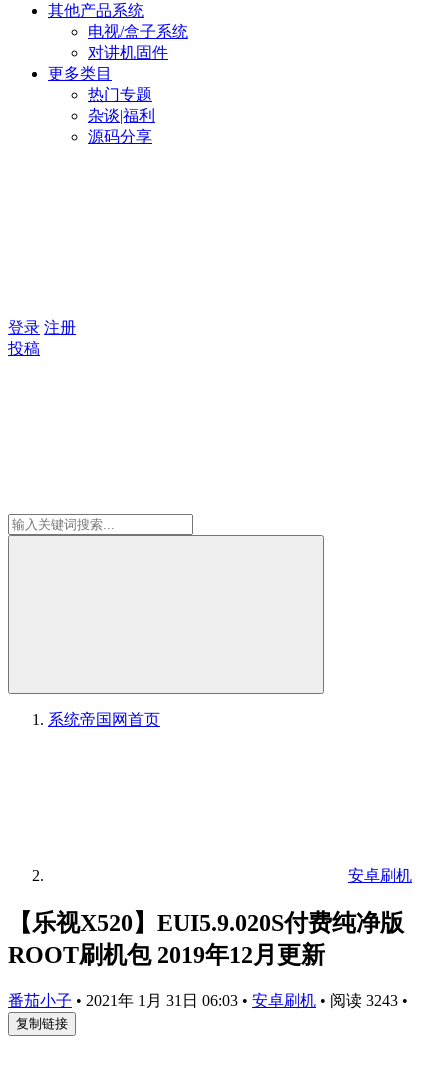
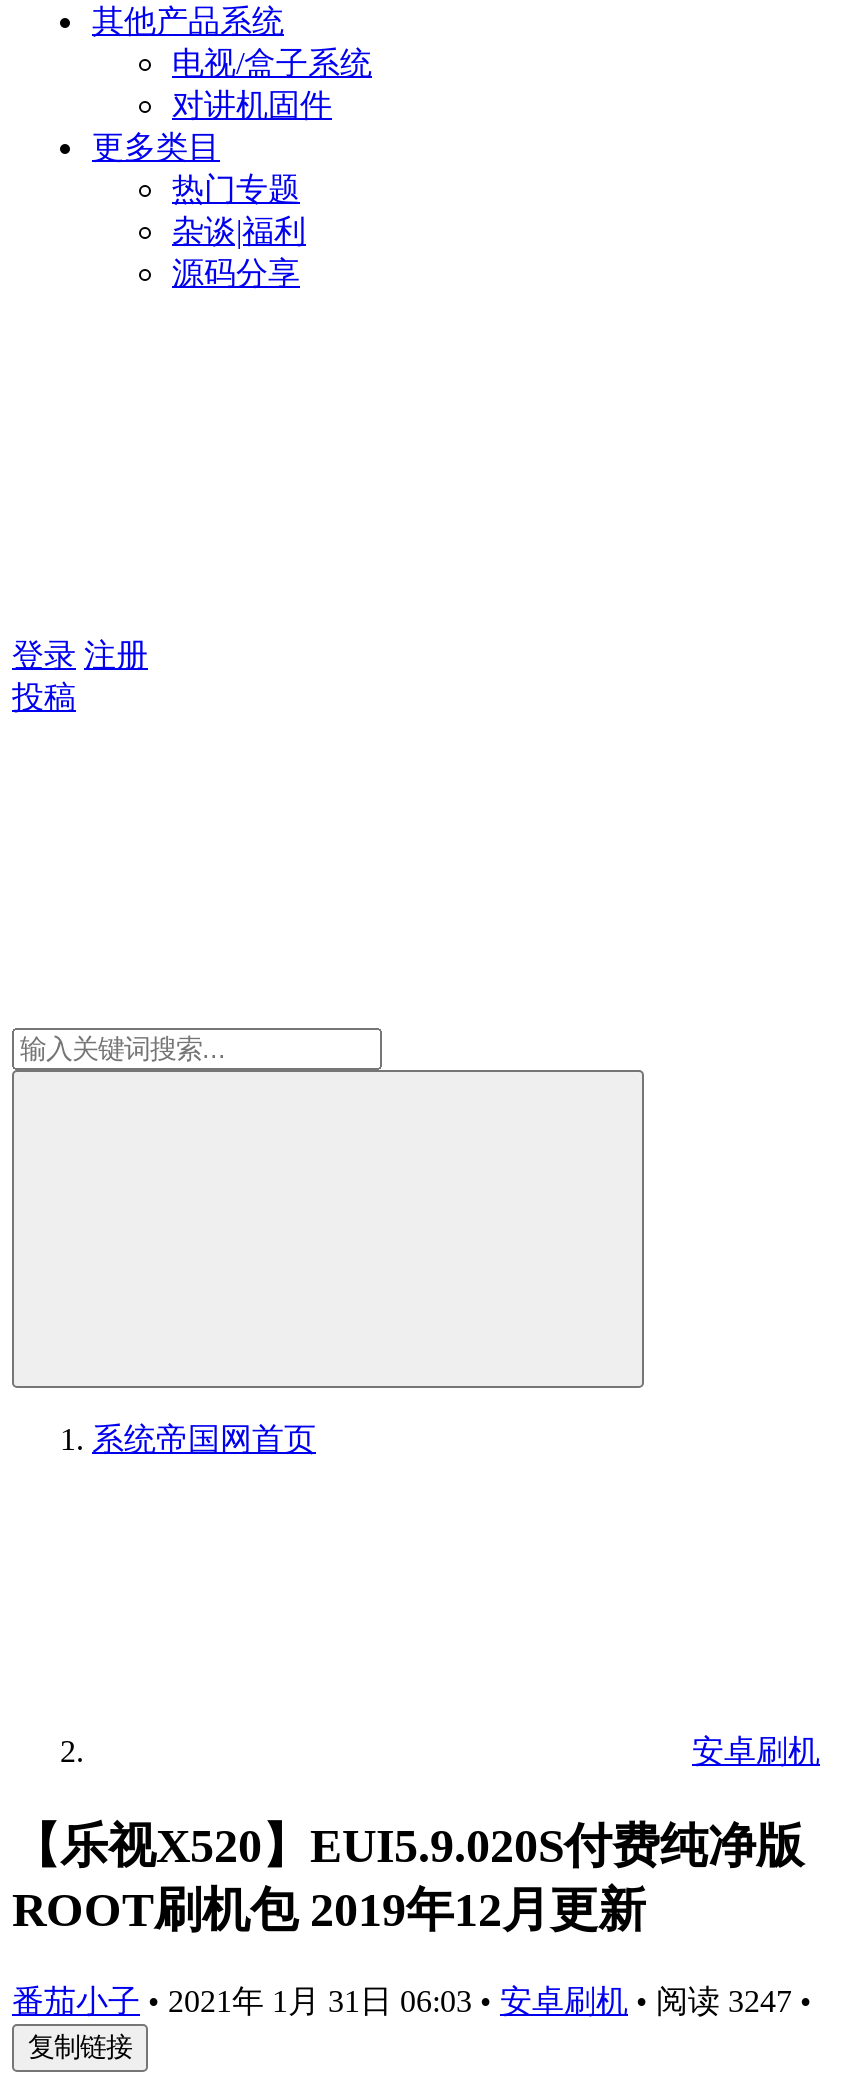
[8,992,408,1009] 番茄小子 • 2021年 1月 31日 06:03 • 安卓刷机 • 阅读 3243 • -> [12,1984,812,2018] 番茄小子 • 2021年 1月 31日 06:03 • 安卓刷机 • 阅读 3247 •

